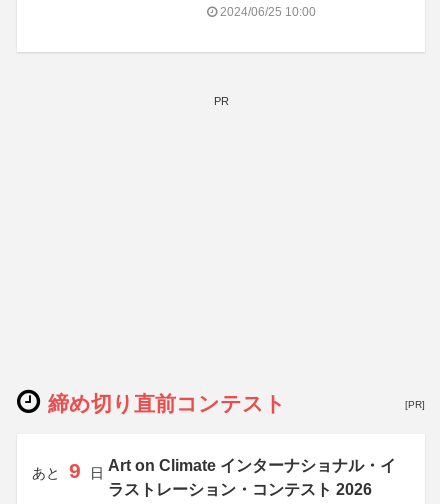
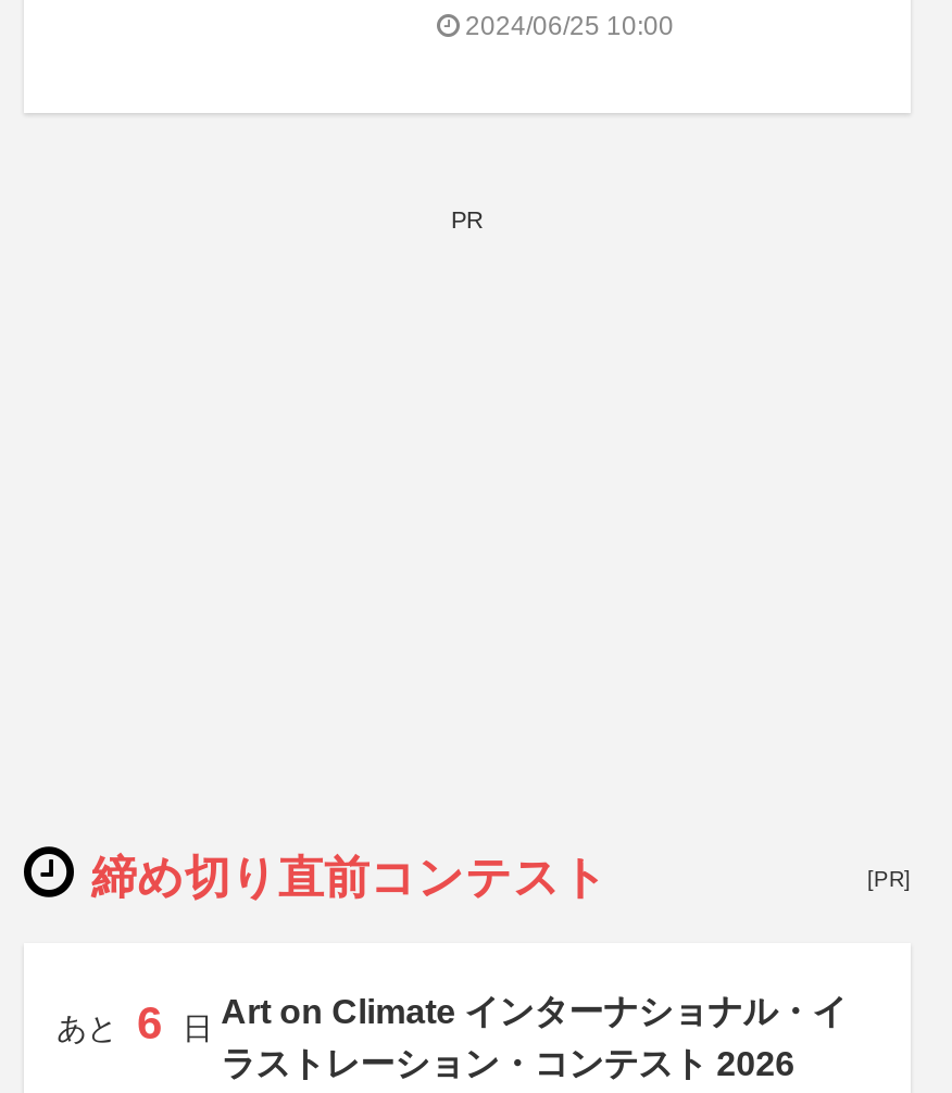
[32,457,396,482] あと 9 日 Art on Climate インターナショナル・イ -> [57,993,847,1048] あと 6 日 Art on Climate インターナショナル・イ

